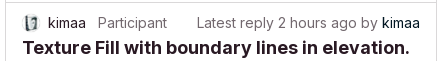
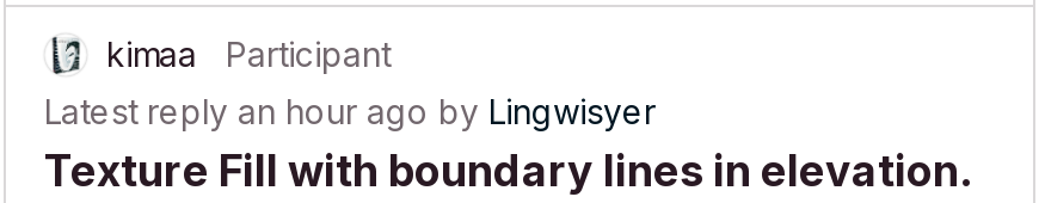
[197,14,420,31] Latest reply 2 hours ago by kimaa -> [44,90,656,131] Latest reply an hour ago by Lingwisyer

